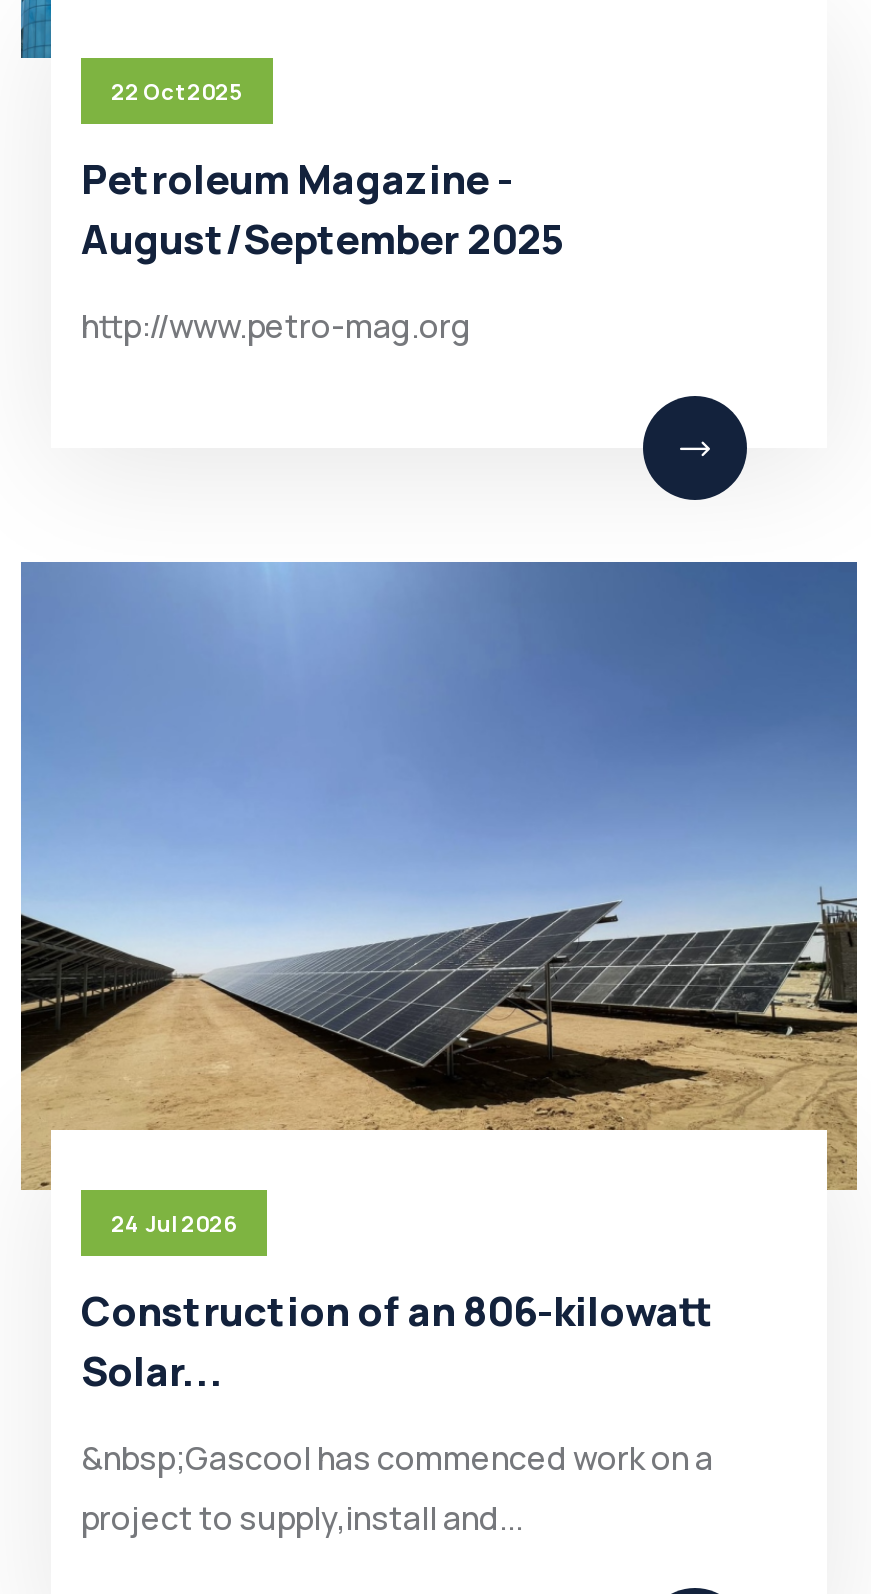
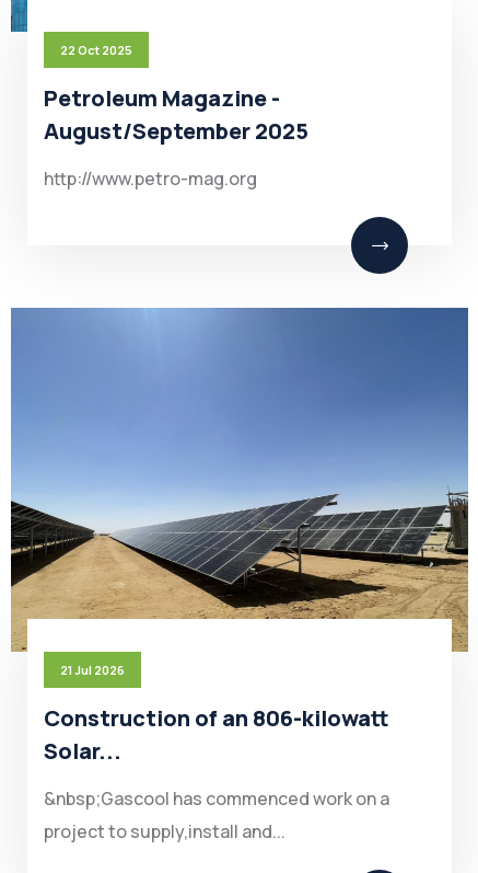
[111,1207,237,1237] 24 Jul 2026 -> [60,661,125,678] 21 Jul 2026

